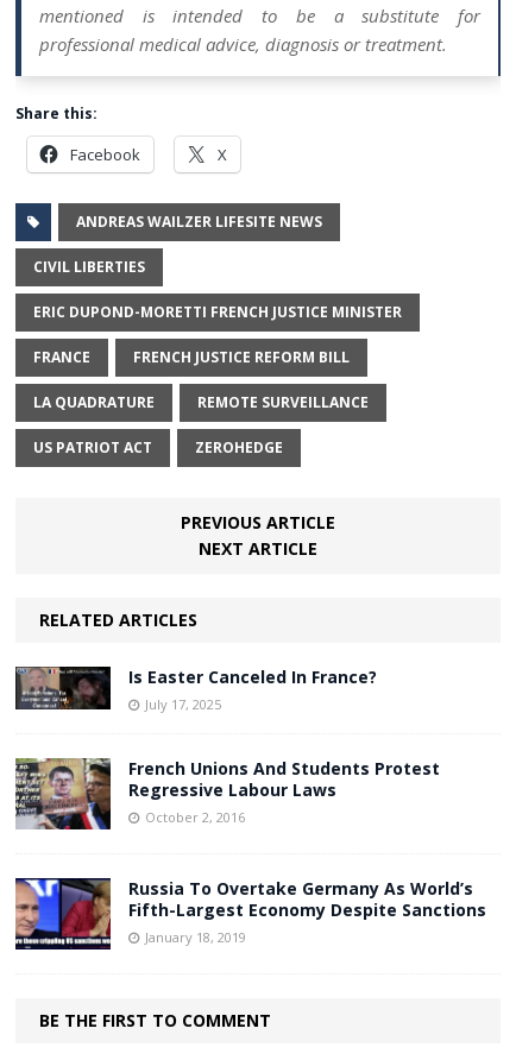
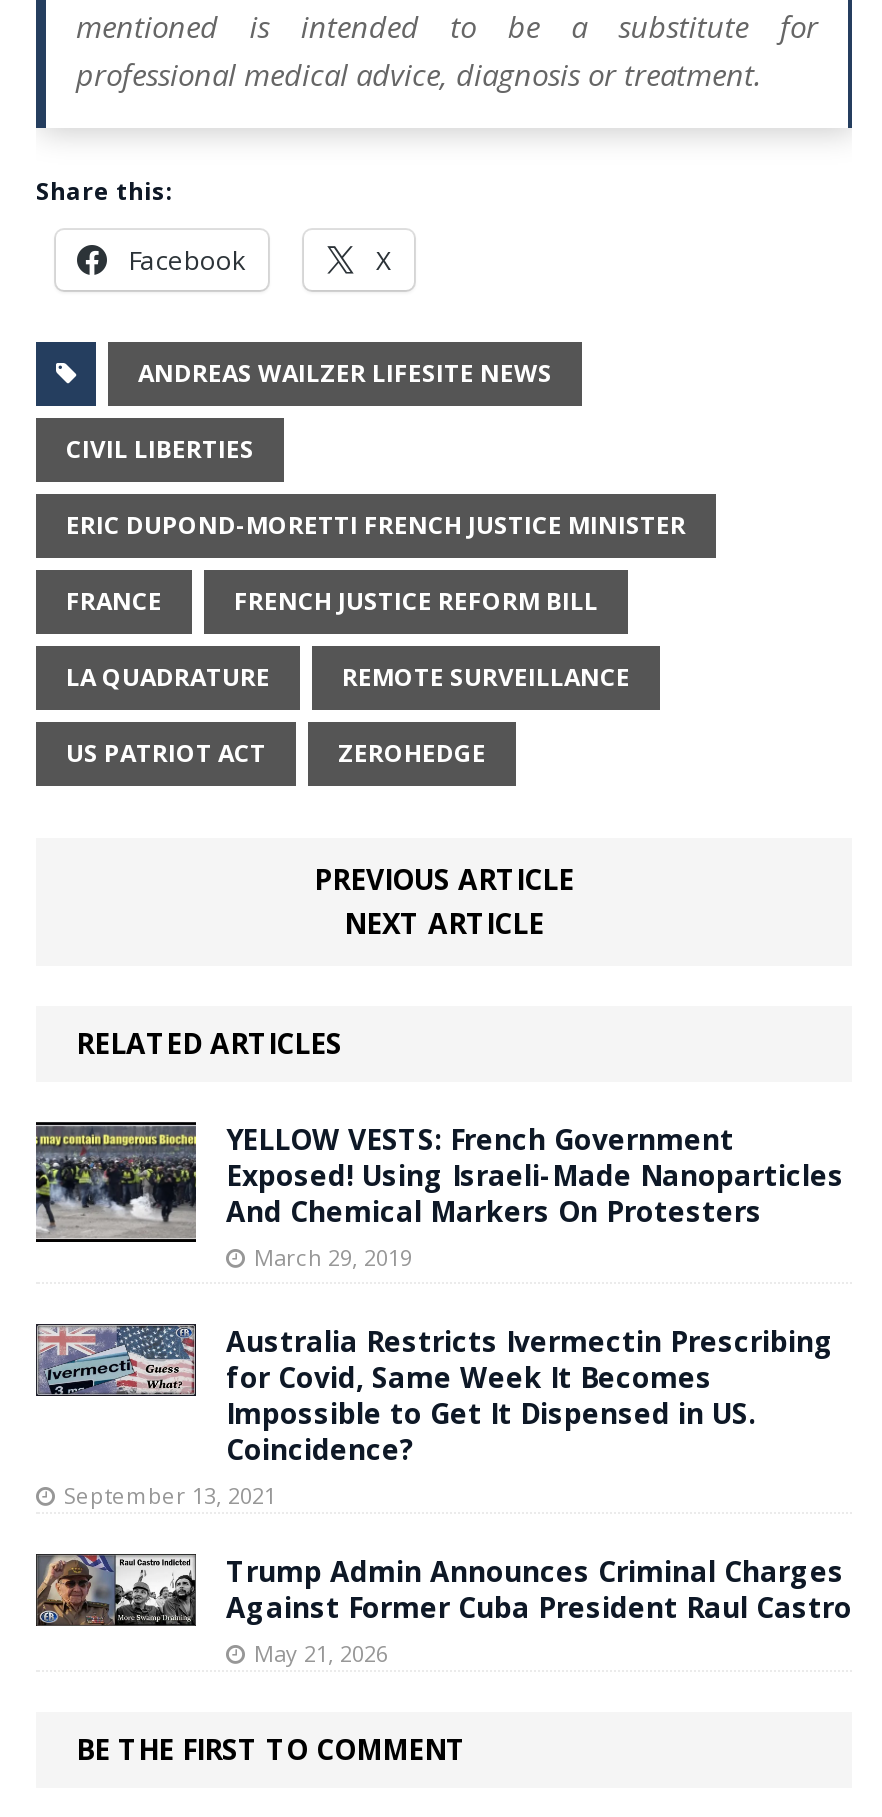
[15,665,377,719] [image] | Is Easter Canceled In France? | July 17, 2025 -> [34,1119,844,1271] [image] | YELLOW VESTS: French Government | Exposed! Using Israeli-Made Nanoparticles | And Chemical Markers On Protesters | March 29, 2019
[14,757,440,831] [image] | French Unions And Students Protest | Regressive Labour Laws | October 2, 2016 -> [36,1308,834,1510] [image] | Australia Restricts Ivermectin Prescribing | for Covid, Same Week It Becomes | Impossible to Get It Dispensed in US. | Coincidence? | September 13, 2021
[14,877,486,951] [image] | Russia To Overtake Germany As World’s | Fifth-Largest Economy Despite Sanctions | January 18, 2019 -> [34,1524,852,1668] [image] | Trump Admin Announces Criminal Charges | Against Former Cuba President Raul Castro | May 21, 2026

